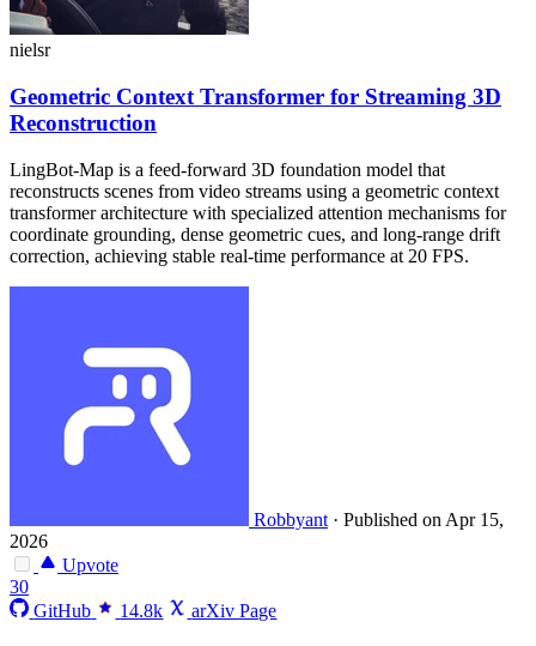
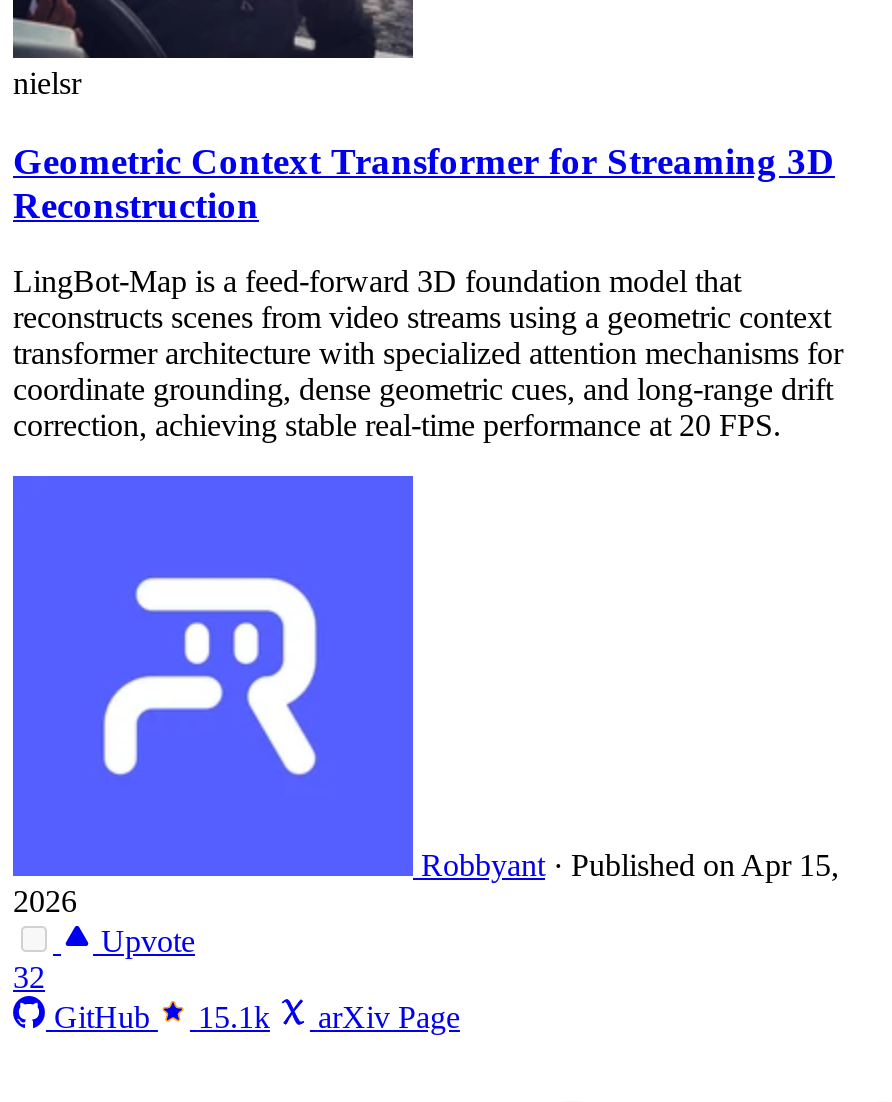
[10,576,29,596] 30 -> [13,961,45,995] 32
[34,600,277,620] GitHub 14.8k arXiv Page -> [54,1001,460,1035] GitHub 15.1k arXiv Page

